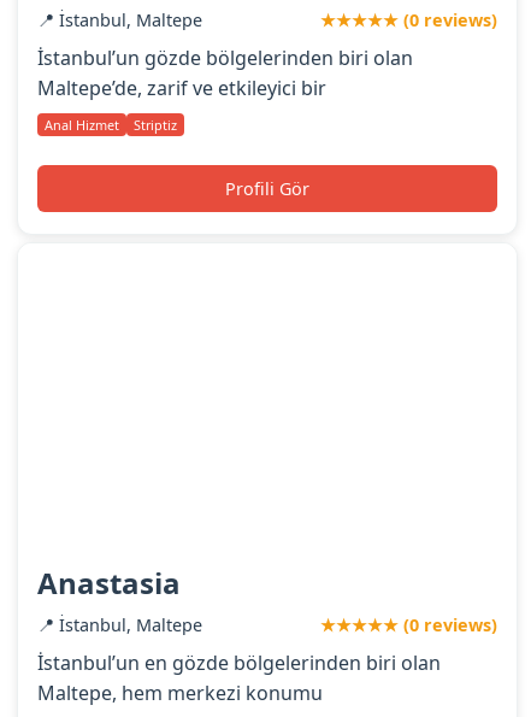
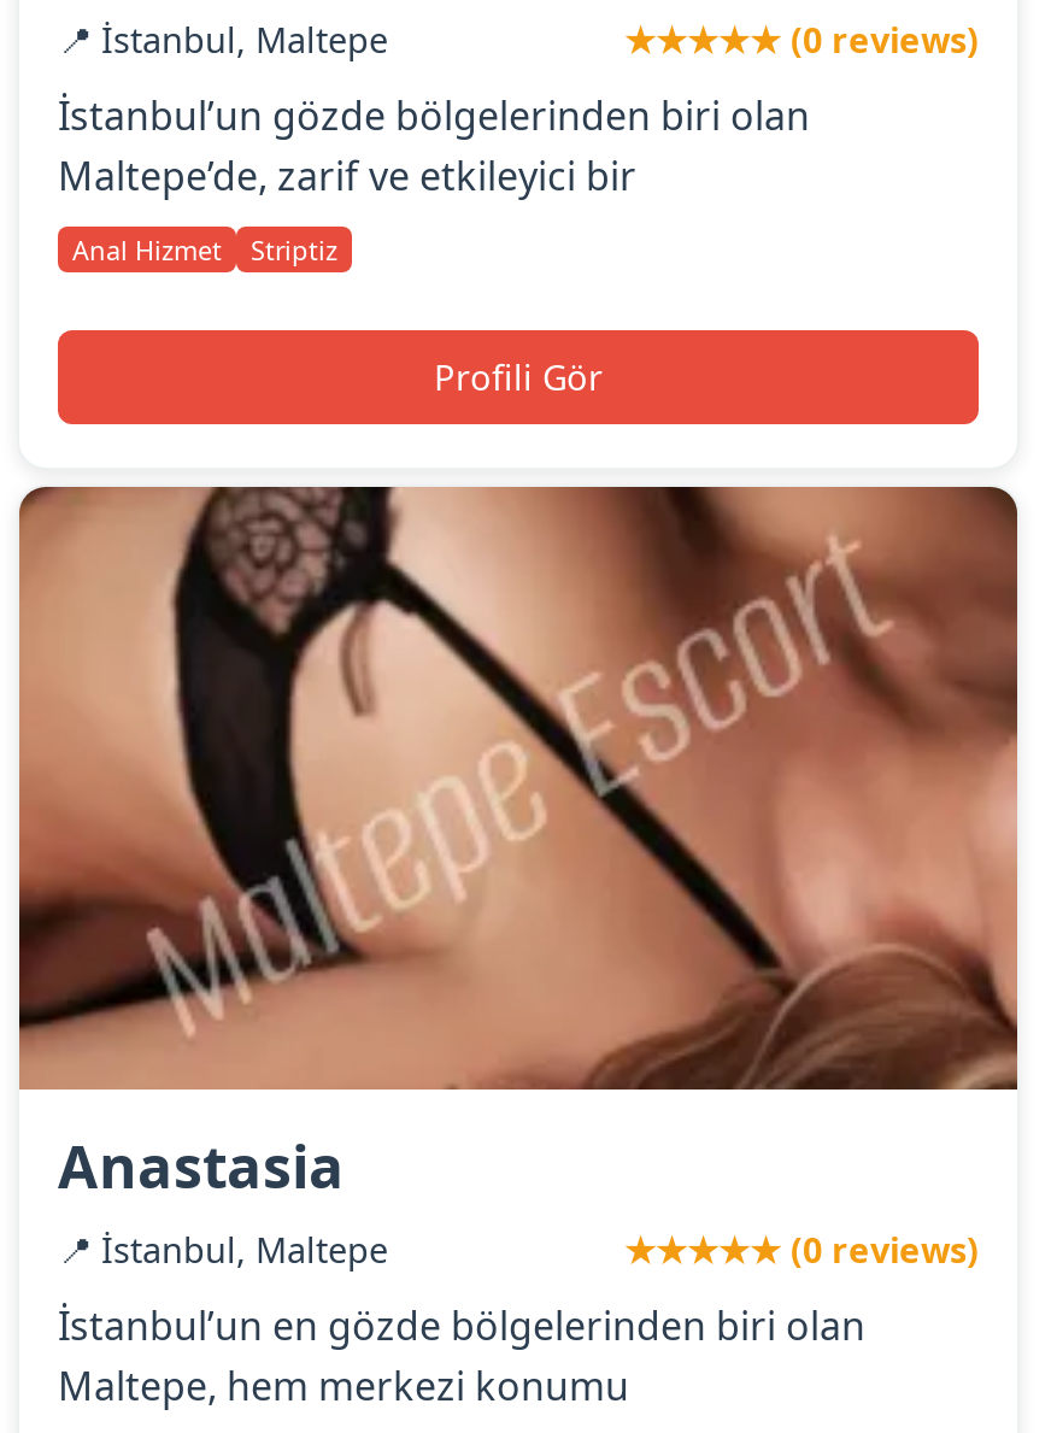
none -> [17,484,1020,1092] [image]

